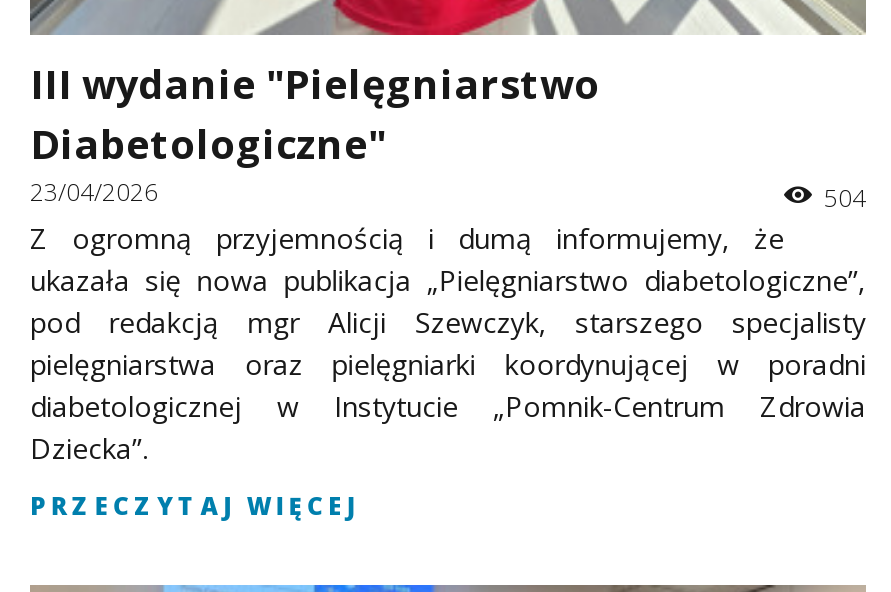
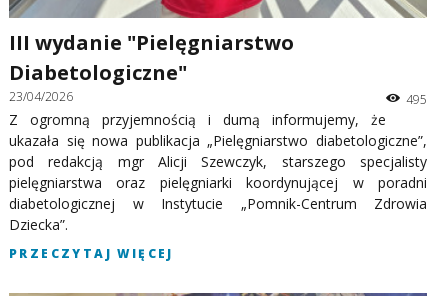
[812,181,866,215] 504 -> [400,91,427,108] 495

